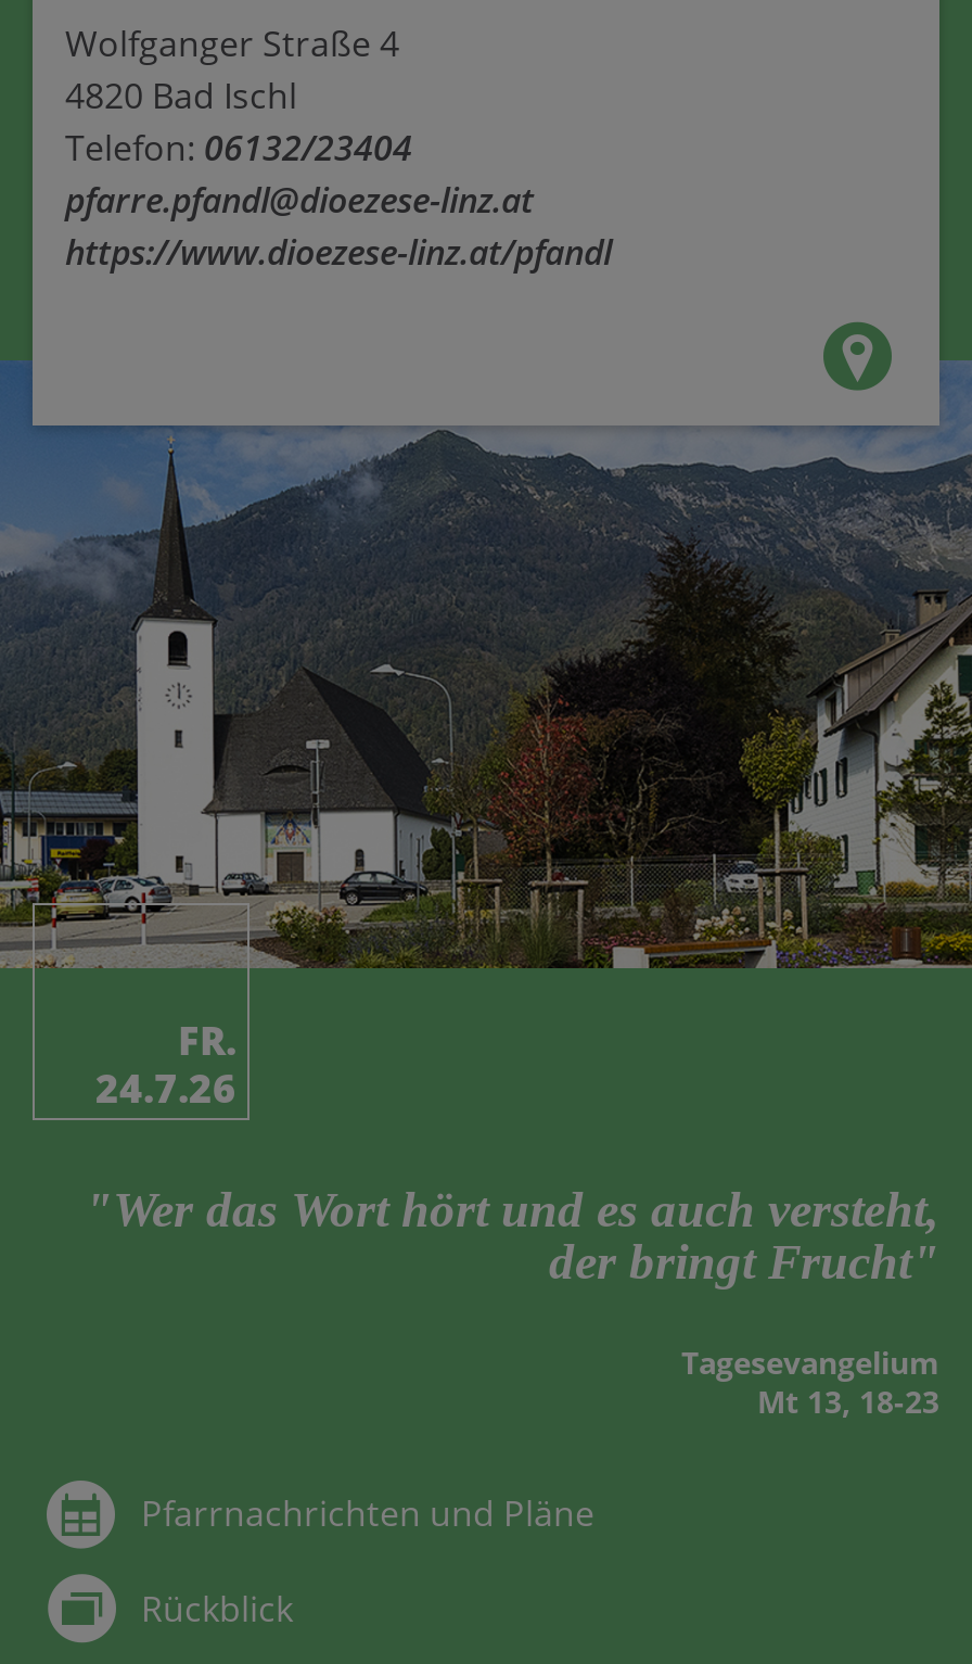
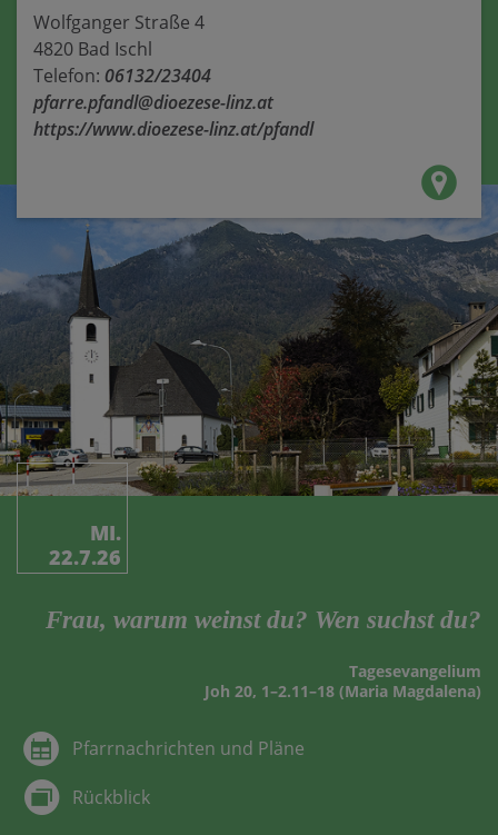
[95,1014,236,1114] FR. | 24.7.26 -> [49,519,121,570] MI. | 22.7.26
[85,1183,939,1290] "Wer das Wort hört und es auch versteht, | der bringt Frucht" -> [46,606,481,634] Frau, warum weinst du? Wen suchst du?
[757,1381,939,1422] Mt 13, 18-23 -> [205,680,481,702] Joh 20, 1–2.11–18 (Maria Magdalena)

